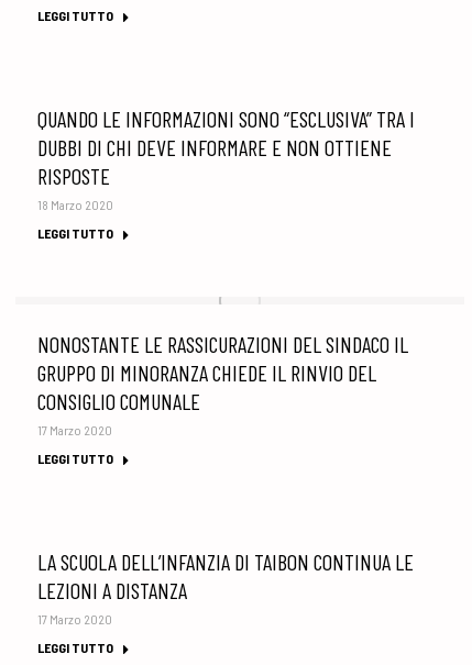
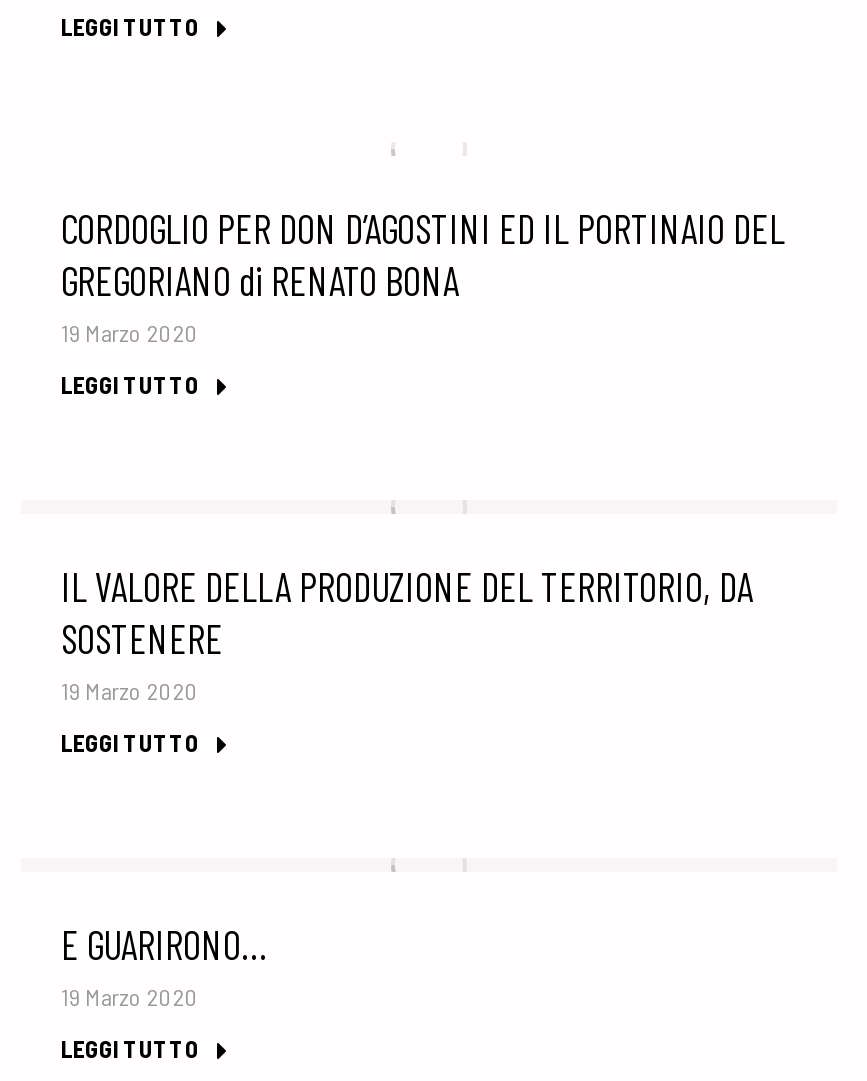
[37,106,415,212] QUANDO LE INFORMAZIONI SONO “ESCLUSIVA” TRA I | DUBBI DI CHI DEVE INFORMARE E NON OTTIENE | RISPOSTE | 18 Marzo 2020 -> [61,203,785,345] CORDOGLIO PER DON D’AGOSTINI ED IL PORTINAIO DEL | GREGORIANO di RENATO BONA | 19 Marzo 2020
[37,331,408,438] NONOSTANTE LE RASSICURAZIONI DEL SINDACO IL | GRUPPO DI MINORANZA CHIEDE IL RINVIO DEL | CONSIGLIO COMUNALE | 17 Marzo 2020 -> [61,561,753,703] IL VALORE DELLA PRODUZIONE DEL TERRITORIO, DA | SOSTENERE | 19 Marzo 2020
[37,549,414,627] LA SCUOLA DELL’INFANZIA DI TAIBON CONTINUA LE | LEZIONI A DISTANZA | 17 Marzo 2020 -> [61,919,265,1009] E GUARIRONO… | 19 Marzo 2020

